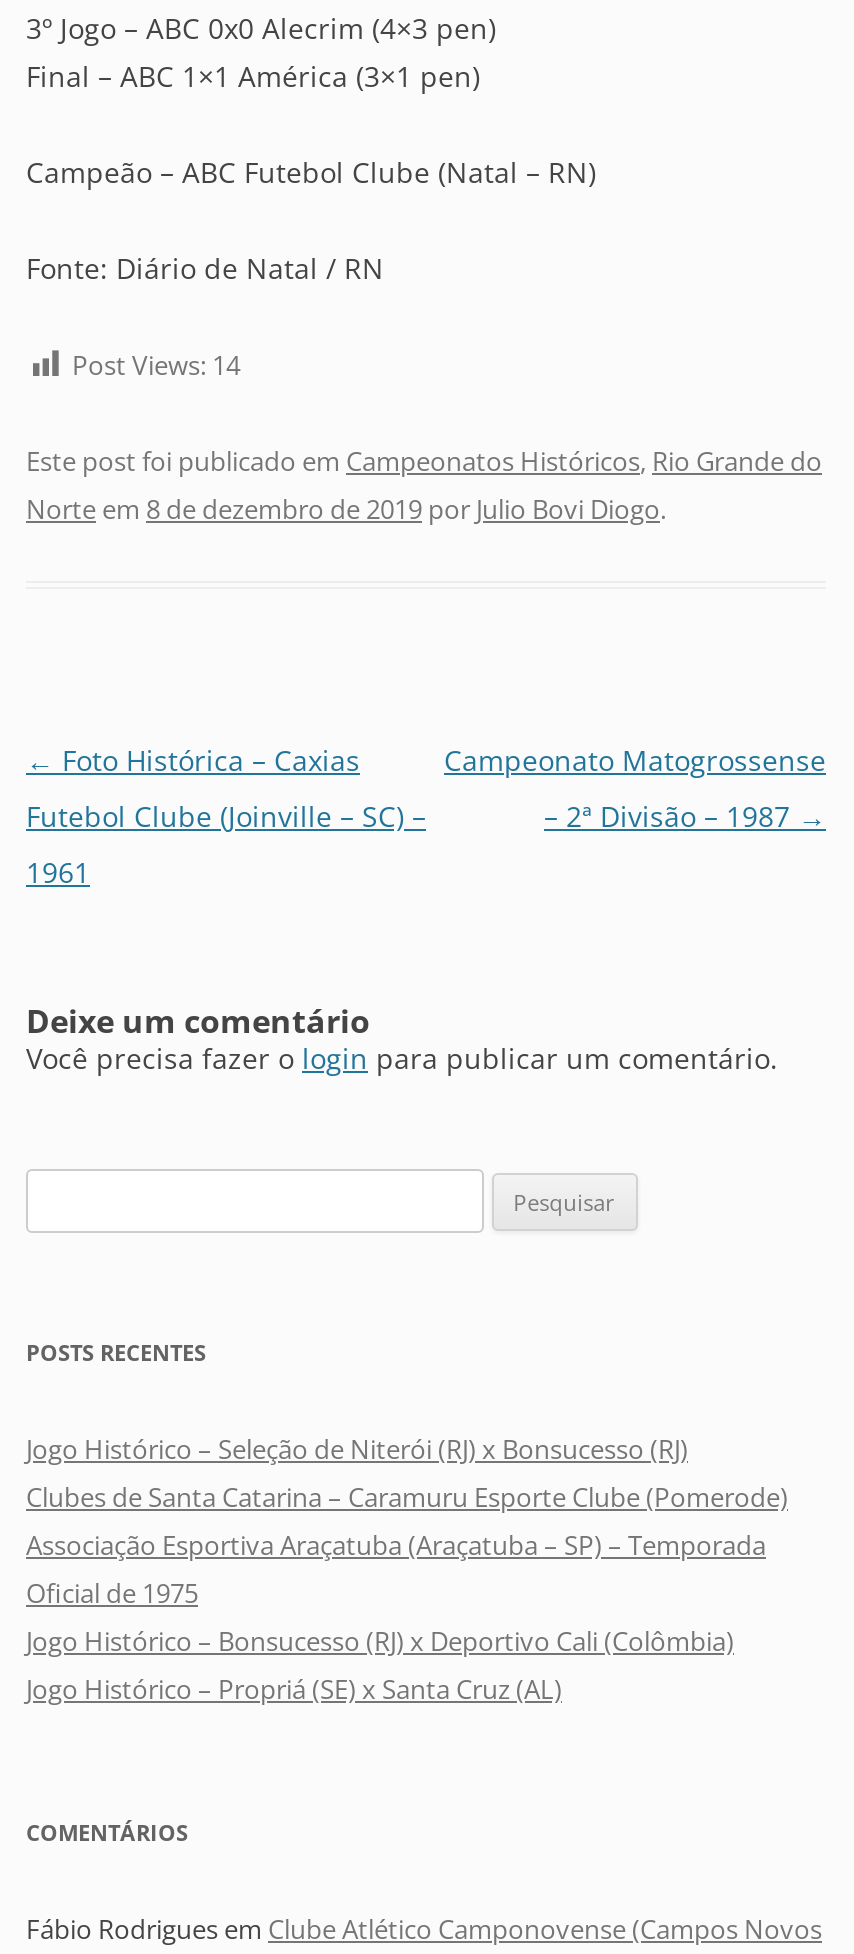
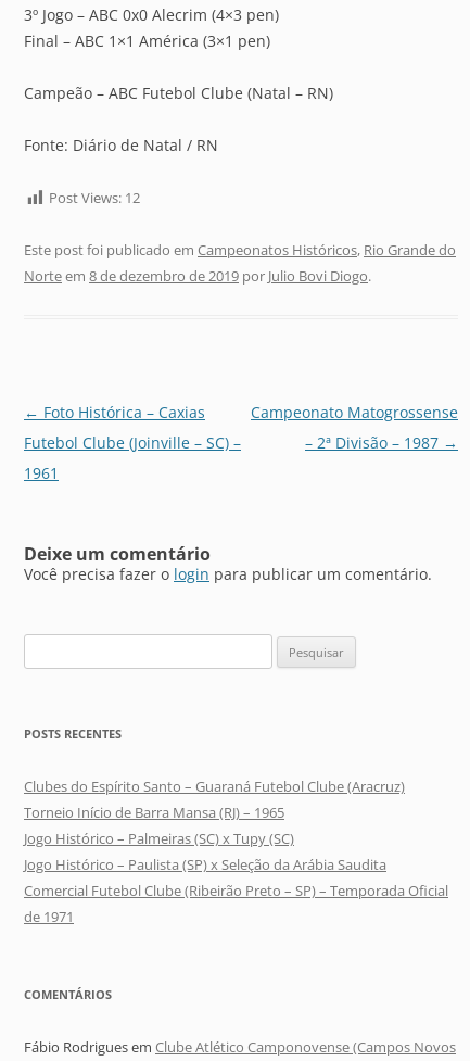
[72,346,240,382] Post Views: 14 -> [49,188,140,208] Post Views: 12
[26,1430,788,1706] Jogo Histórico – Seleção de Niterói (RJ) x Bonsucesso (RJ) | Clubes de Santa Catarina – Caramuru Esporte Clube (Pomerode) | Associação Esportiva Araçatuba (Araçatuba – SP) – Temporada | Oficial de 1975 | Jogo Histórico – Bonsucesso (RJ) x Deportivo Cali (Colômbia) | Jogo Histórico – Propriá (SE) x Santa Cruz (AL) -> [24,777,448,926] Clubes do Espírito Santo – Guaraná Futebol Clube (Aracruz) | Torneio Início de Barra Mansa (RJ) – 1965 | Jogo Histórico – Palmeiras (SC) x Tupy (SC) | Jogo Histórico – Paulista (SP) x Seleção da Arábia Saudita | Comercial Futebol Clube (Ribeirão Preto – SP) – Temporada Oficial | de 1971

